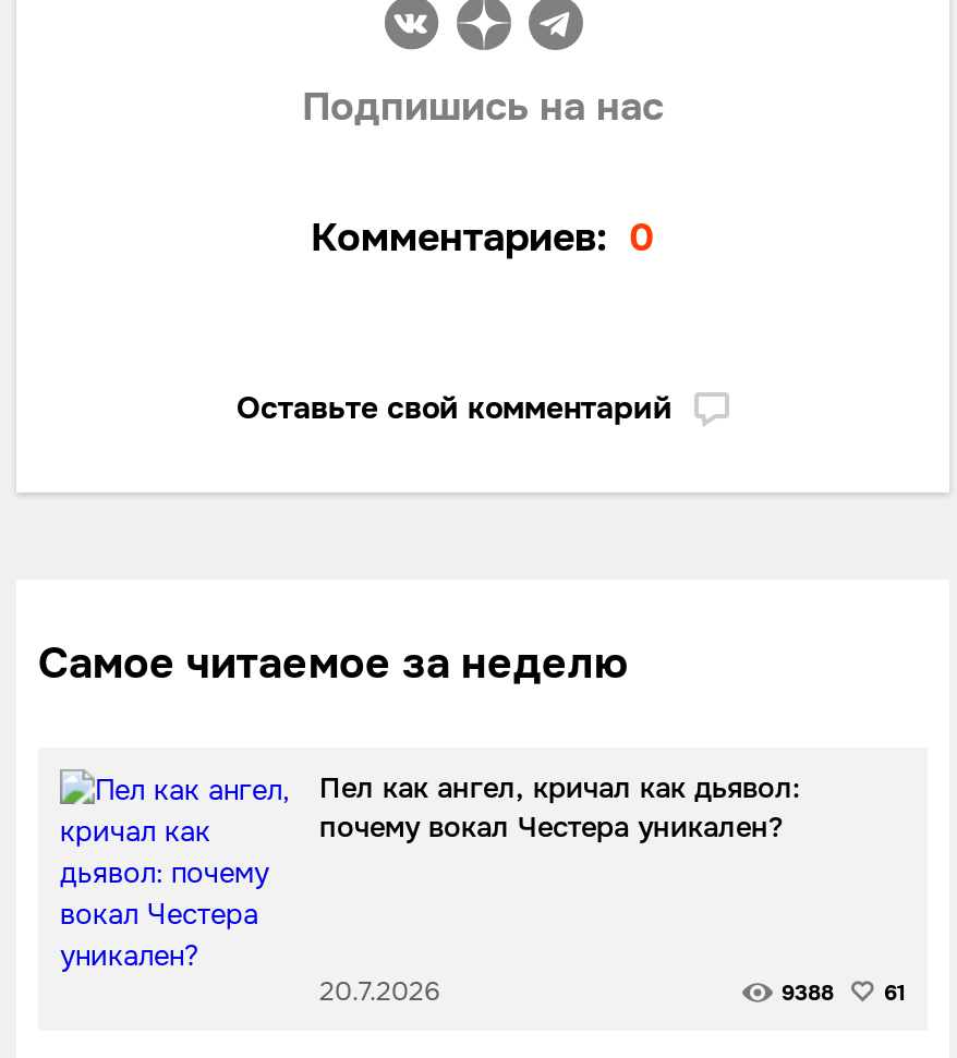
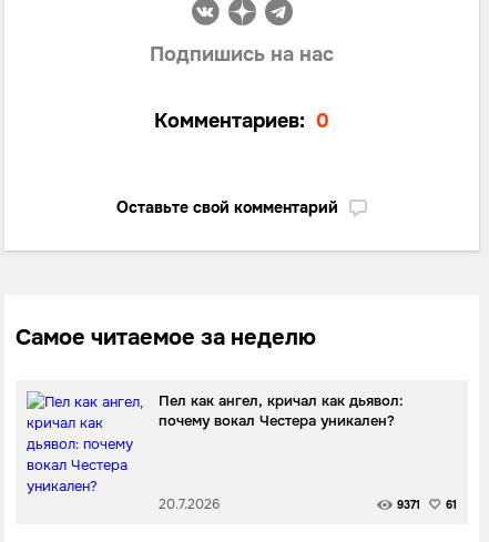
[782,977,906,1006] 9388 61 -> [397,497,457,512] 9371 61

